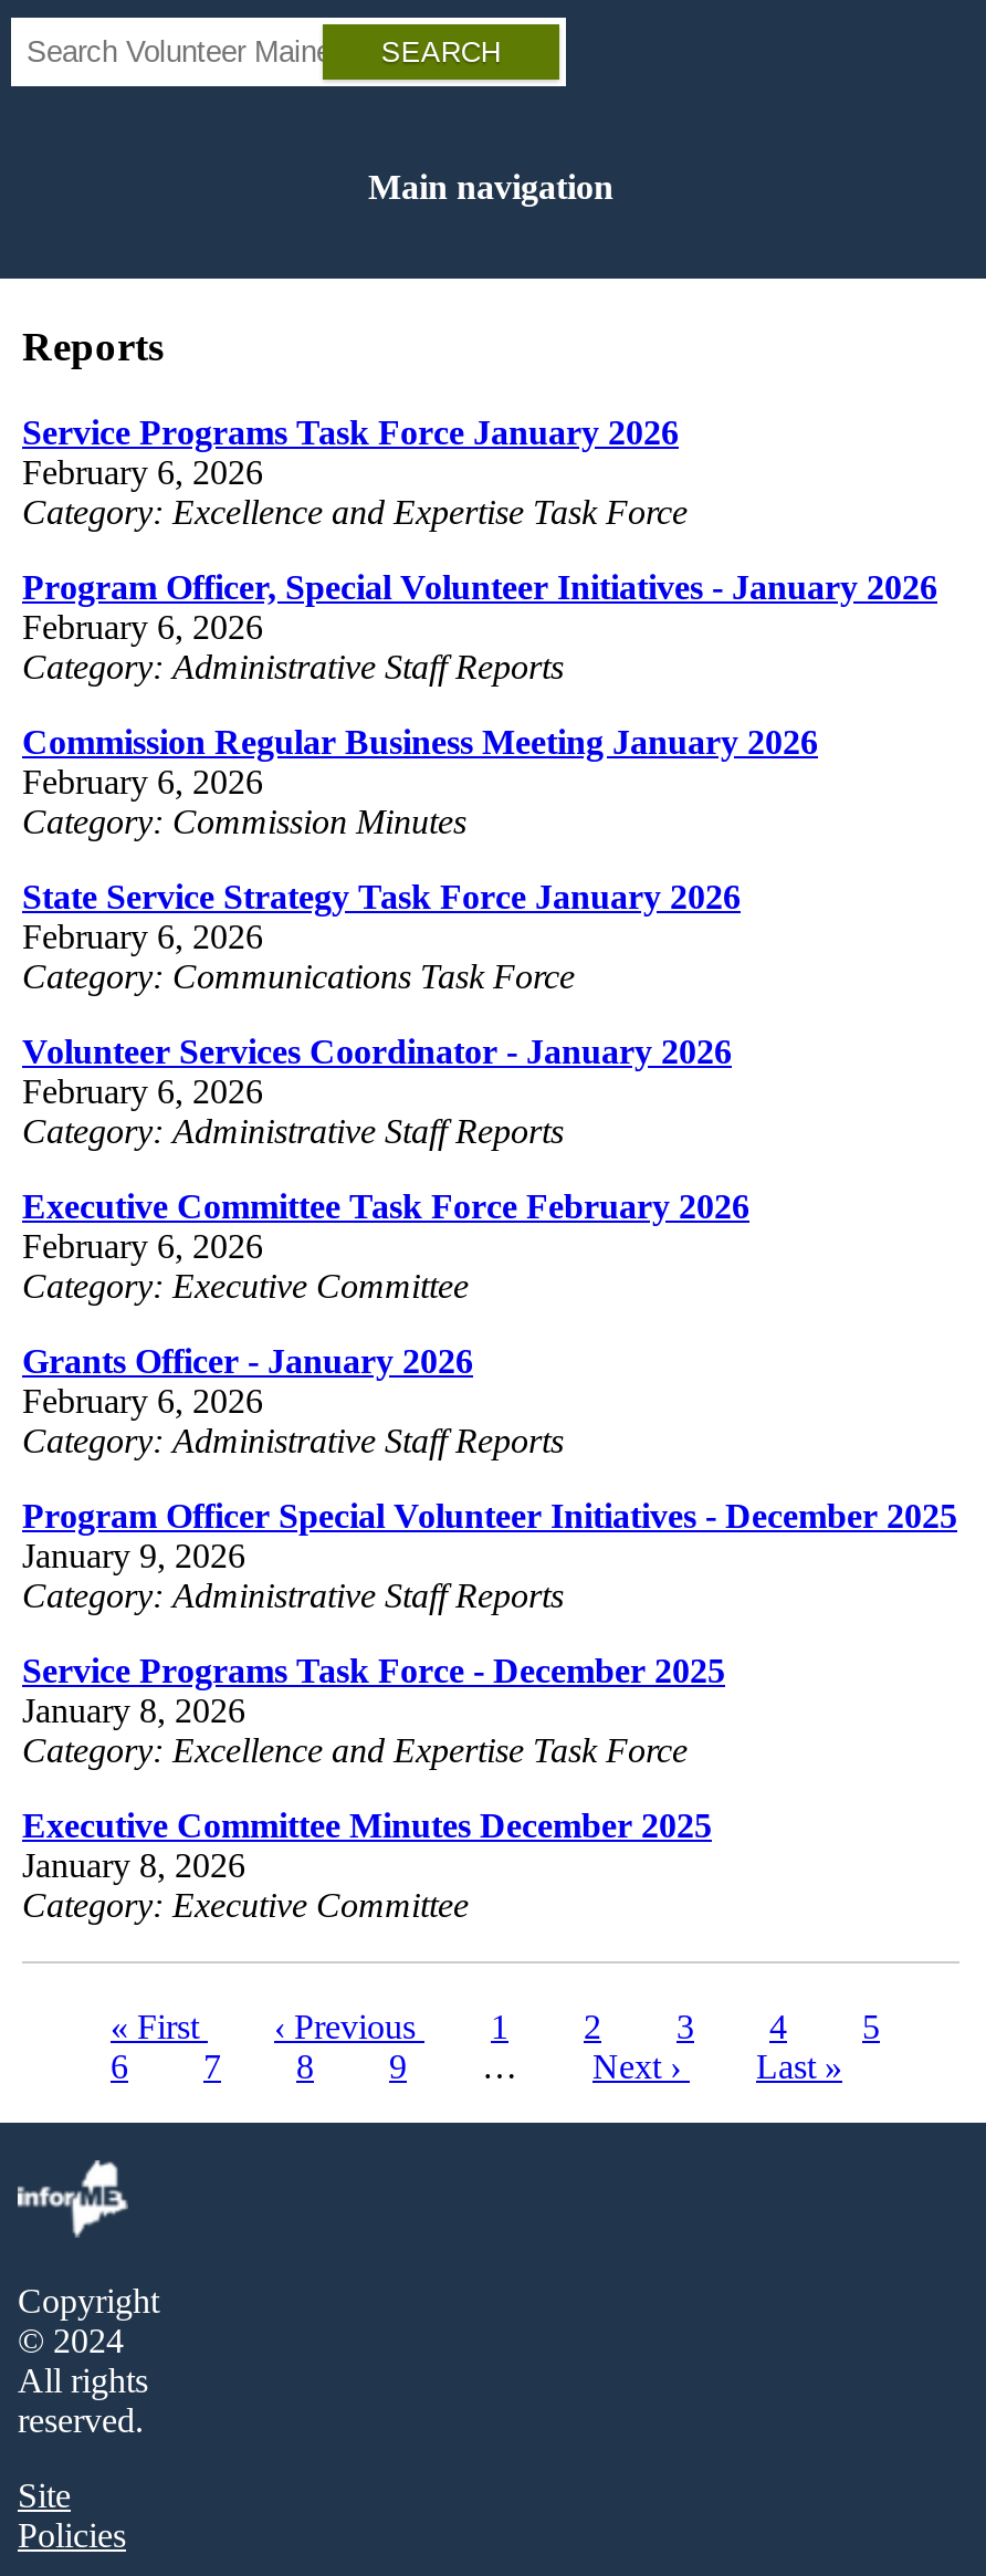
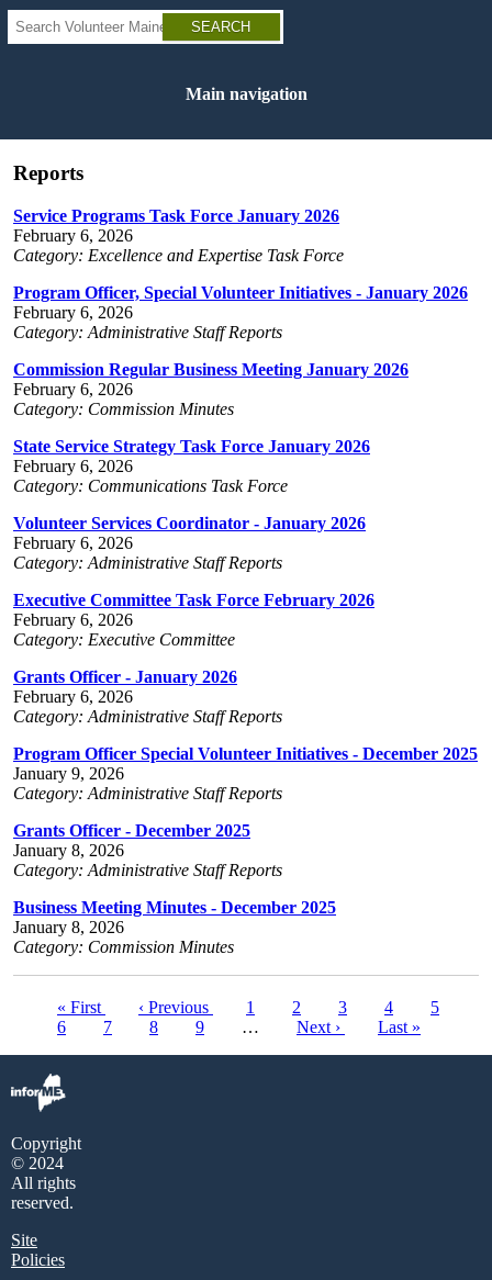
[22,1651,725,1689] Service Programs Task Force - December 2025 -> [13,821,250,839] Grants Officer - December 2025
[22,1731,688,1768] Category: Excellence and Expertise Task Force -> [13,860,282,879] Category: Administrative Staff Reports
[22,1806,712,1843] Executive Committee Minutes December 2025 -> [13,898,336,916] Business Meeting Minutes - December 2025
[22,1885,469,1923] Category: Executive Committee -> [13,937,234,956] Category: Commission Minutes

